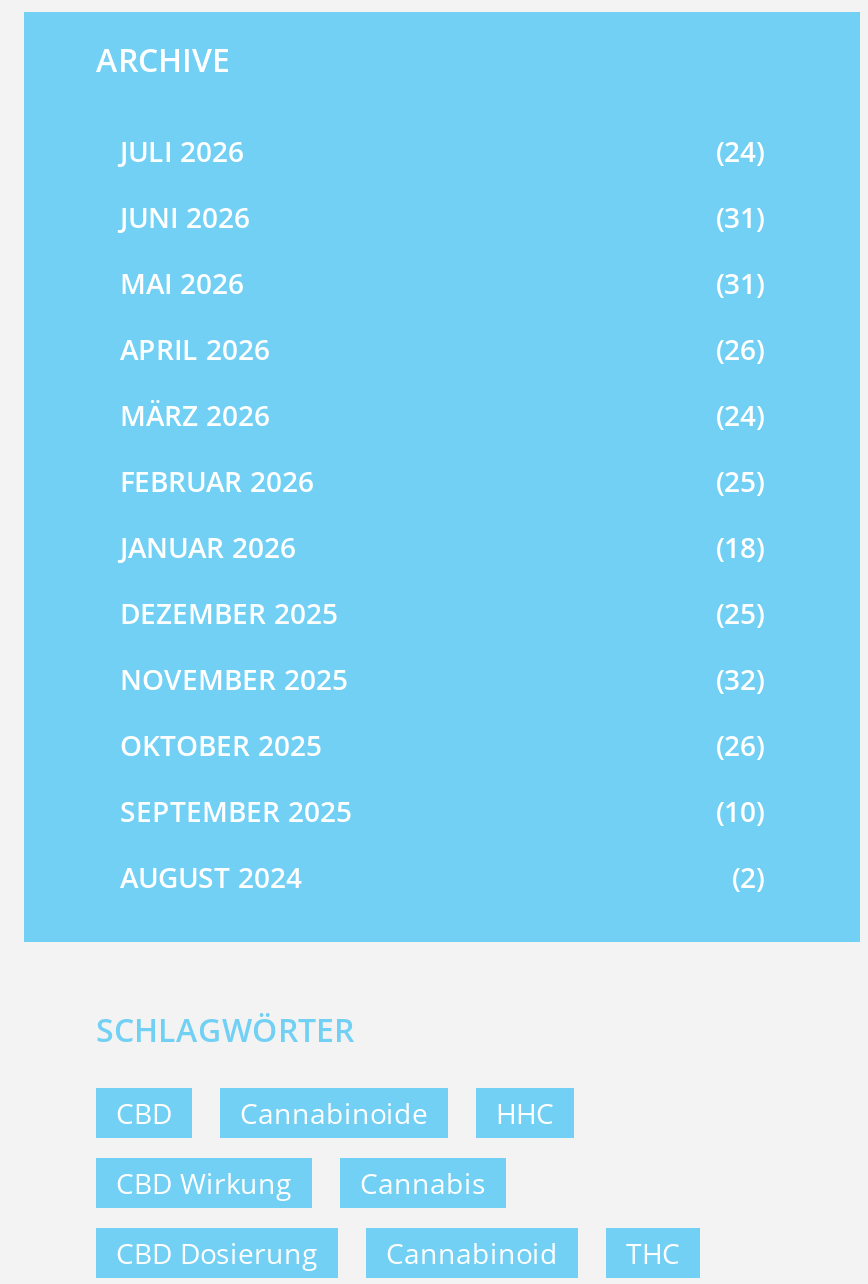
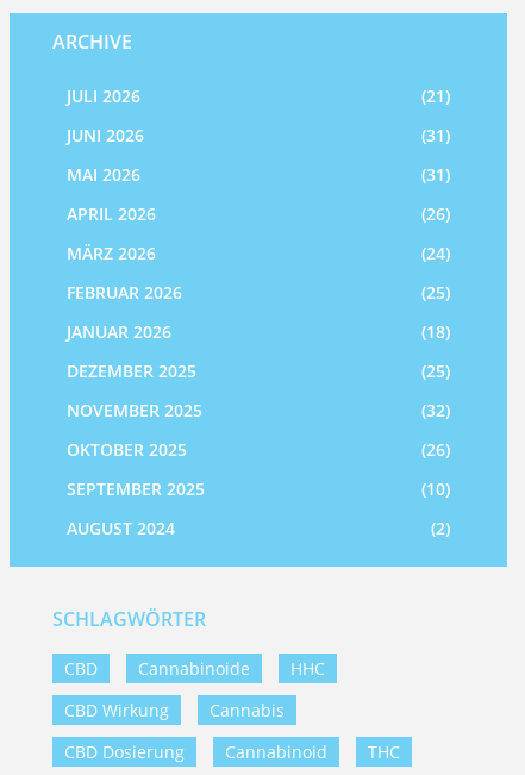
[716,132,764,170] (24) -> [421,85,450,107] (21)

